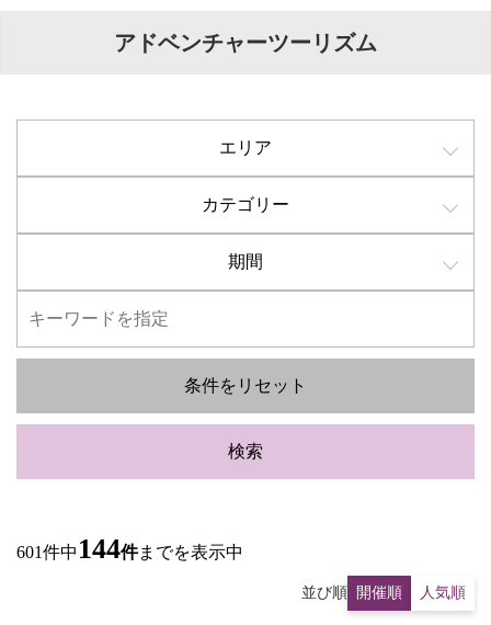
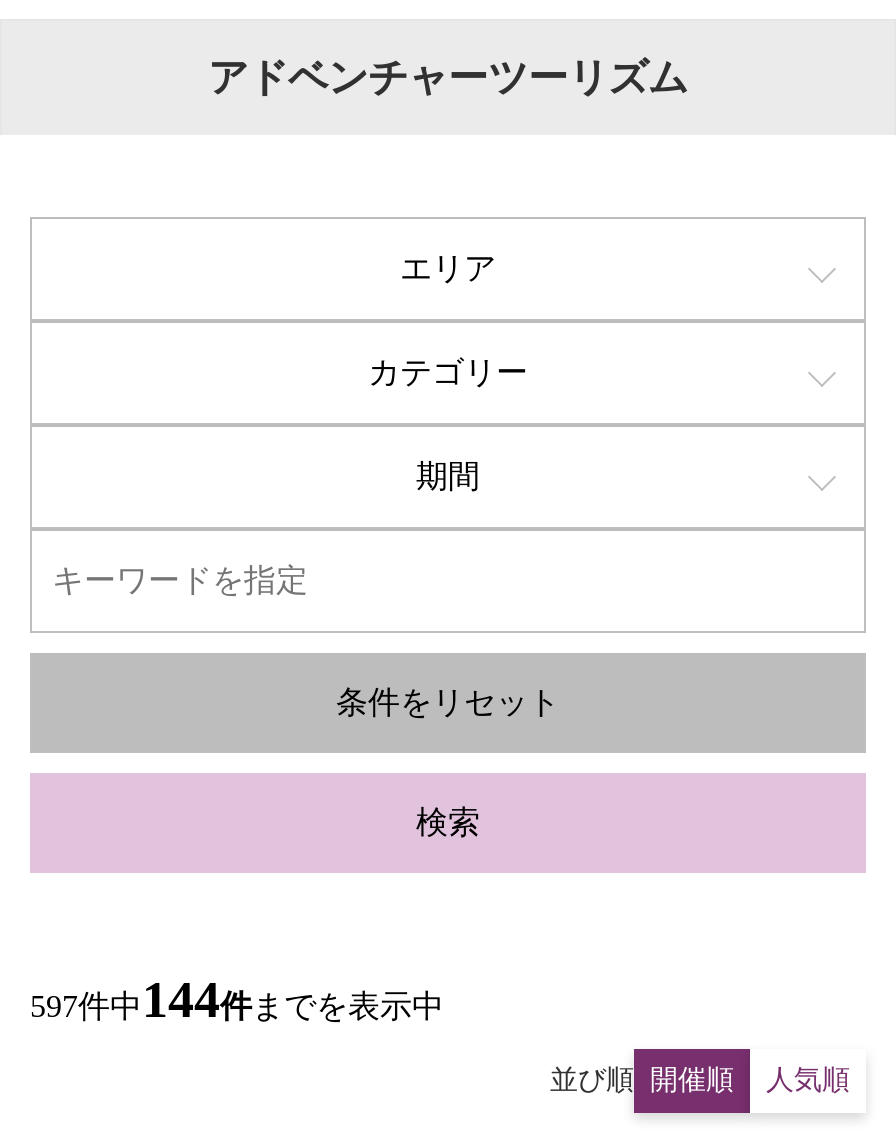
[16,533,243,565] 601件中144件までを表示中 -> [30,971,444,1029] 597件中144件までを表示中

